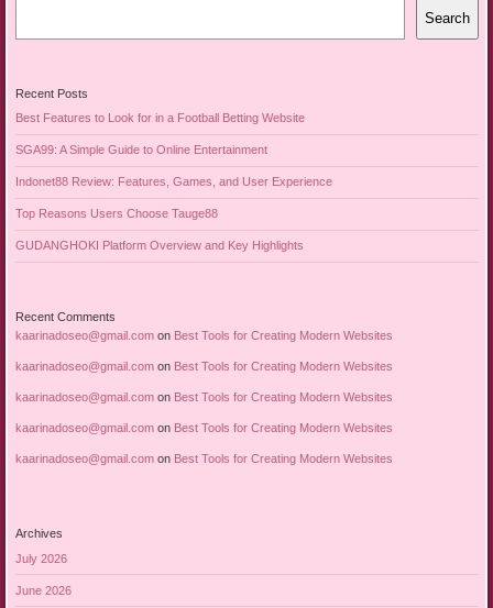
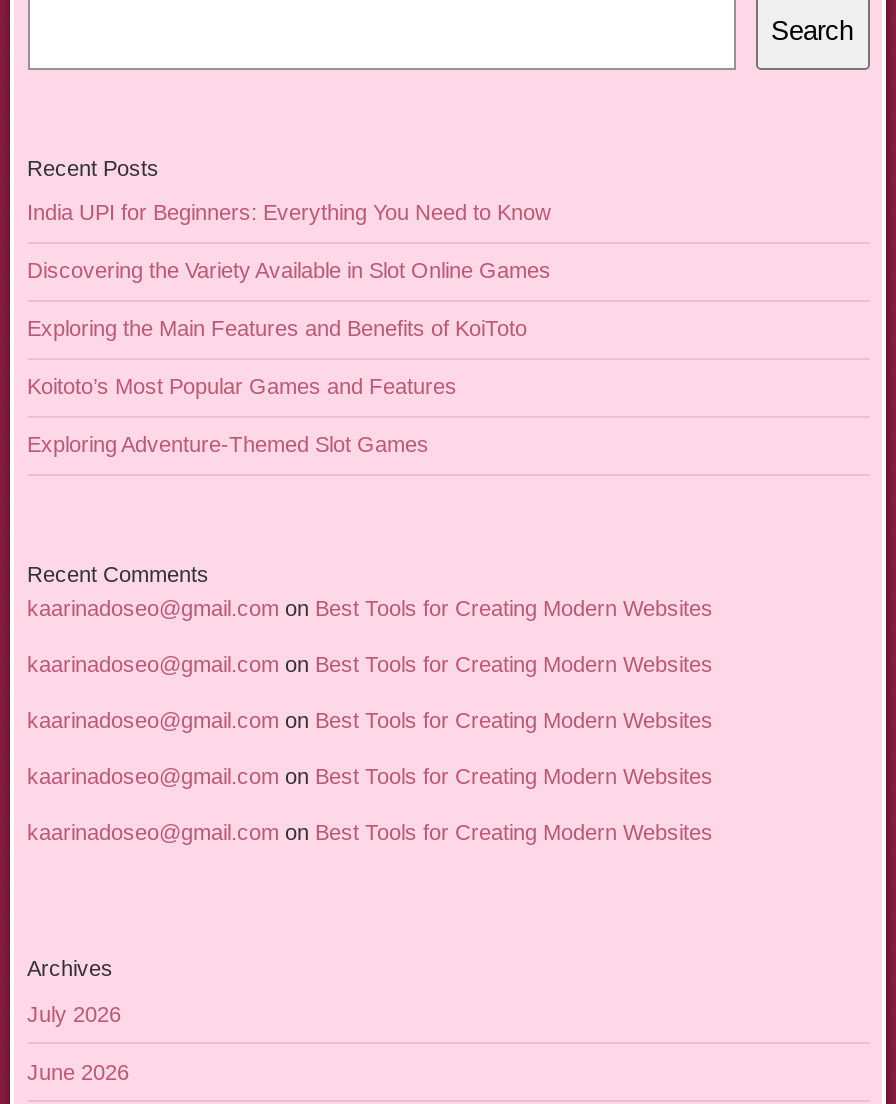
[15,111,304,125] Best Features to Look for in a Football Betting Website -> [27,201,551,225] India UPI for Beginners: Everything You Need to Know
[15,143,267,157] SGA99: A Simple Guide to Online Entertainment -> [27,259,551,283] Discovering the Variety Available in Slot Online Games
[15,175,332,188] Indonet88 Review: Features, Games, and User Experience -> [27,317,527,341] Exploring the Main Features and Benefits of KoiToto
[15,207,217,220] Top Reasons Users Choose Tauge88 -> [27,375,457,399] Koitoto’s Most Popular Games and Features
[15,239,303,252] GUDANGHOKI Platform Overview and Key Highlights -> [27,433,429,457] Exploring Adventure-Themed Slot Games

